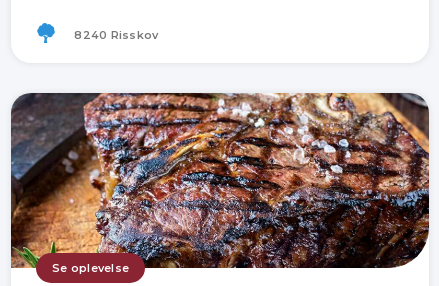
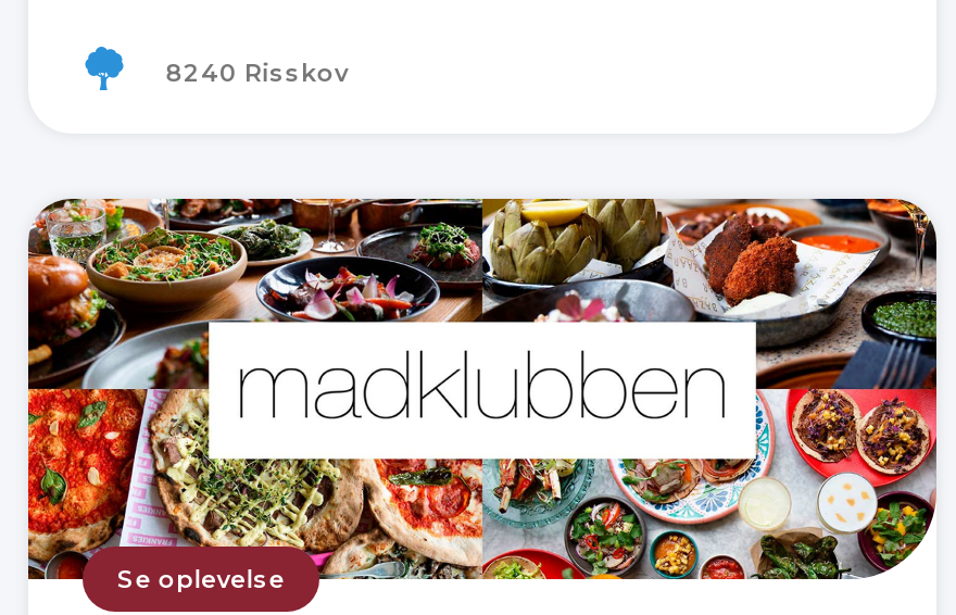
[10,92,430,269] [image] -> [26,197,939,581] [image]

